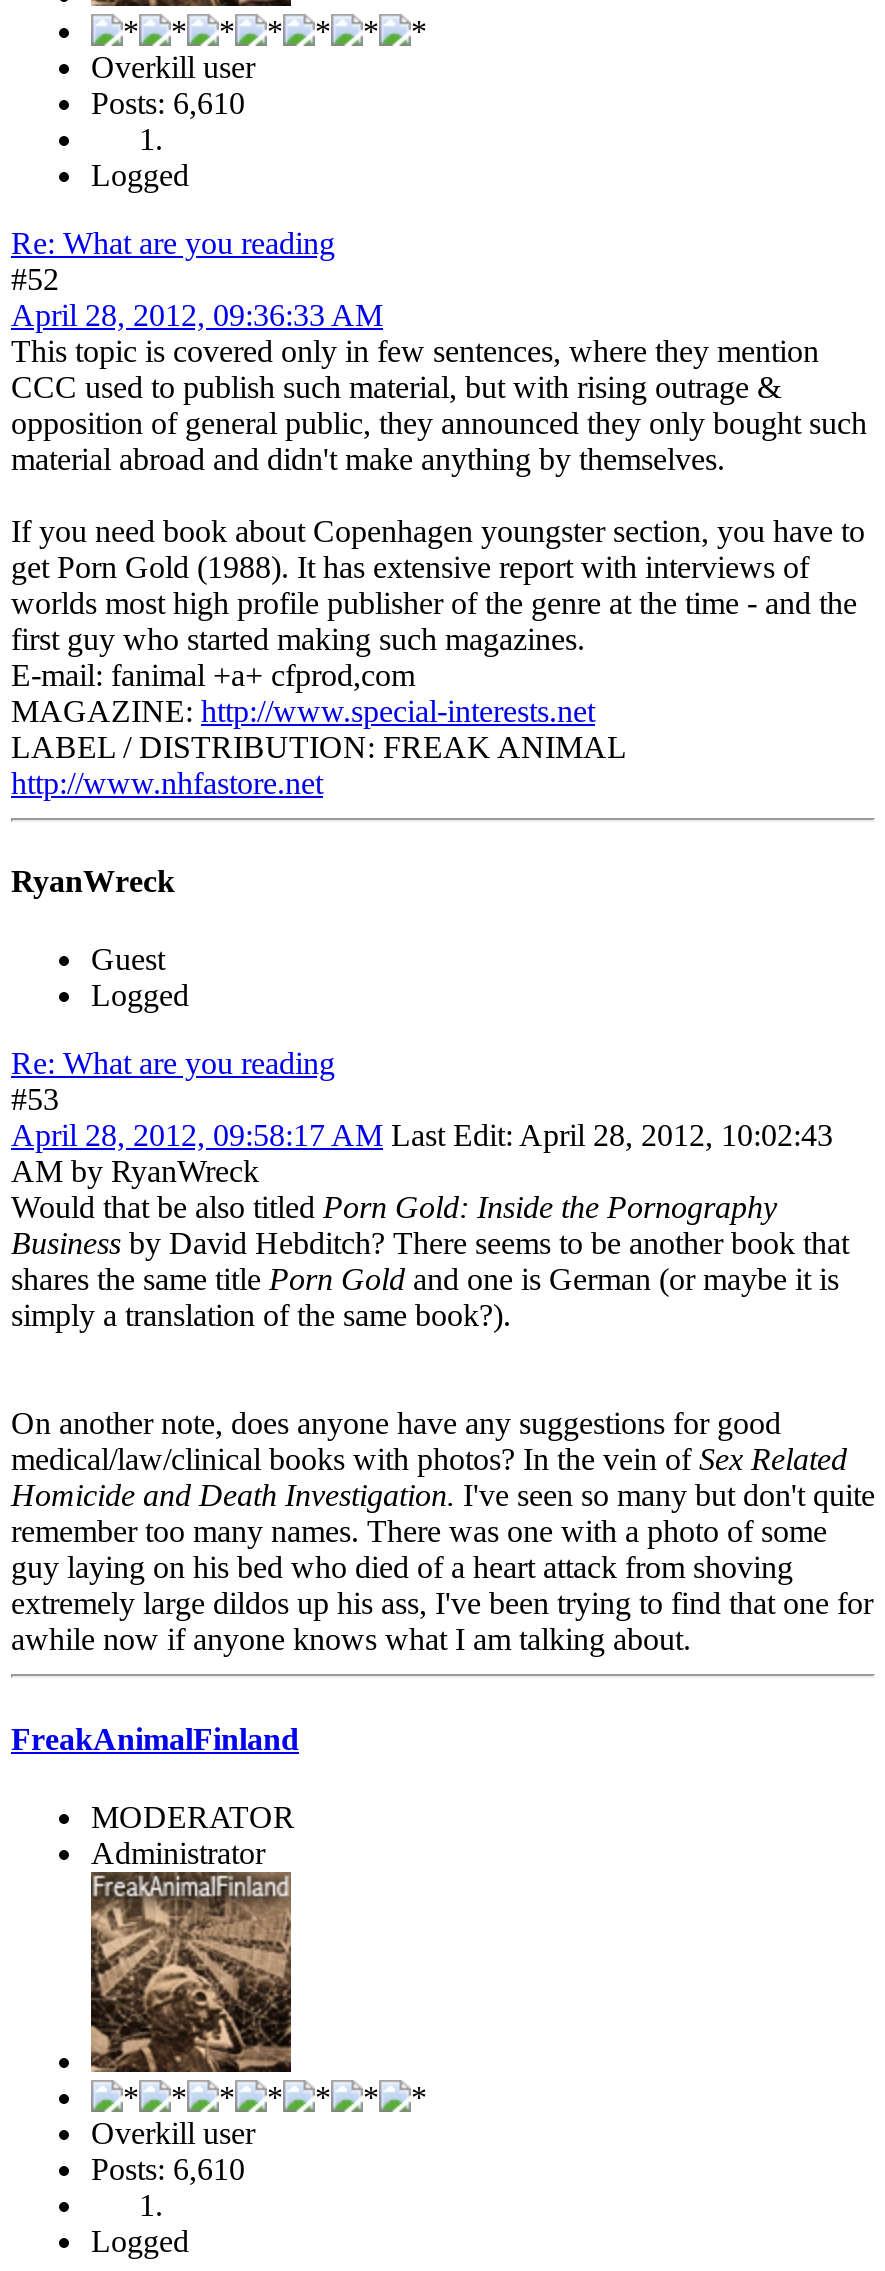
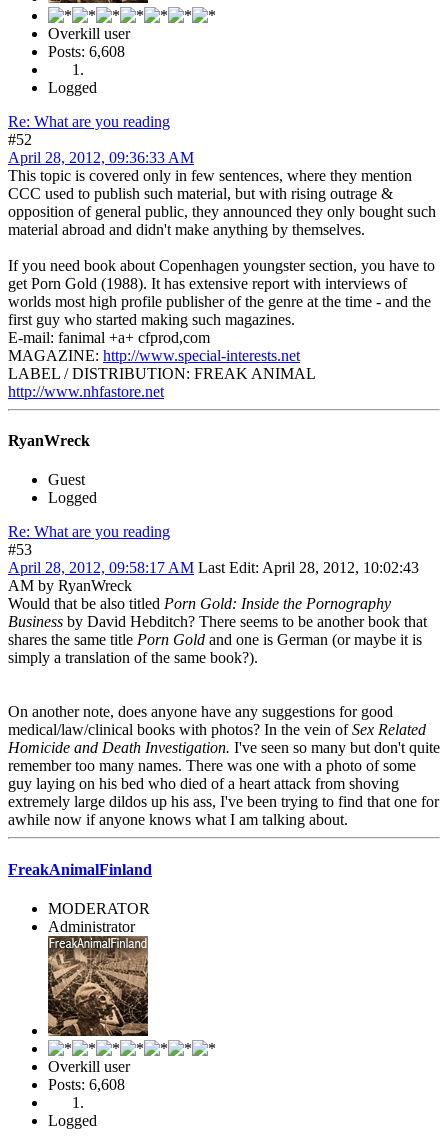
[91,86,245,120] Posts: 6,610 -> [48,43,125,60] Posts: 6,608
[91,2152,245,2186] Posts: 6,610 -> [48,1076,125,1093] Posts: 6,608

